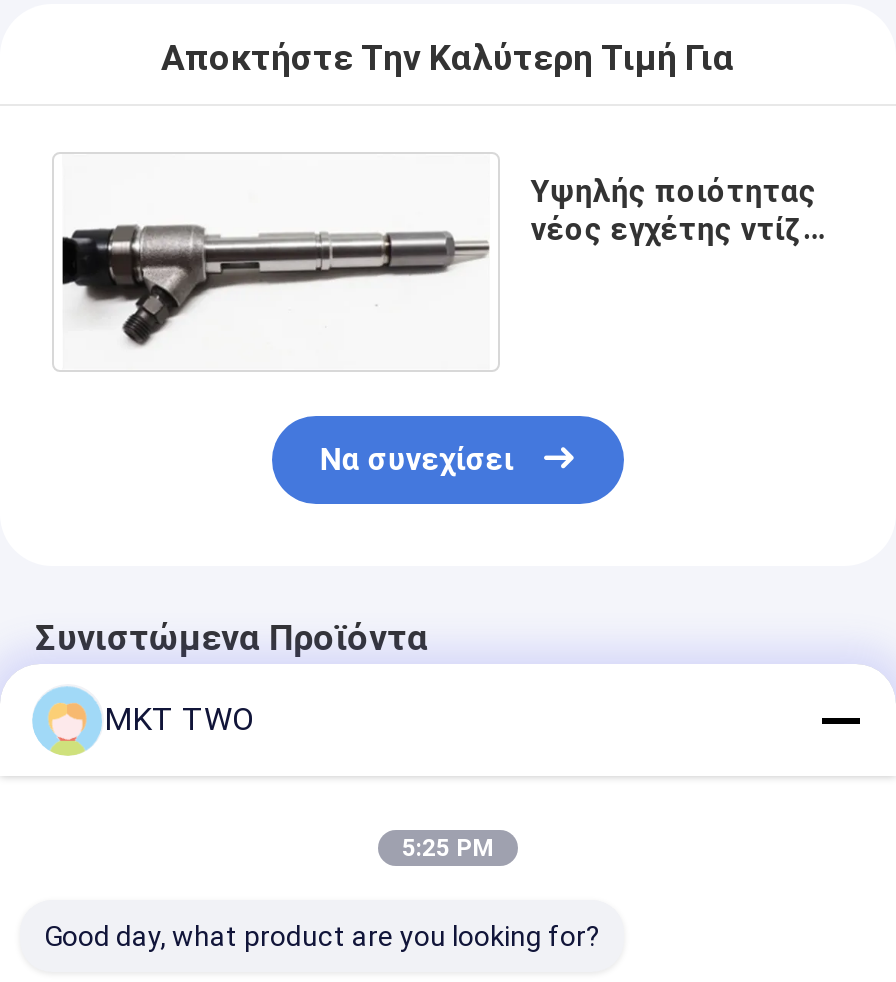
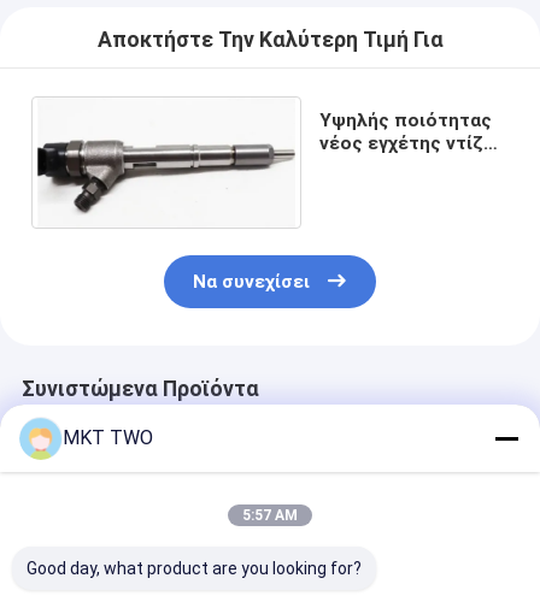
[402,834,494,862] 5:25 PM -> [242,507,298,524] 5:57 AM

